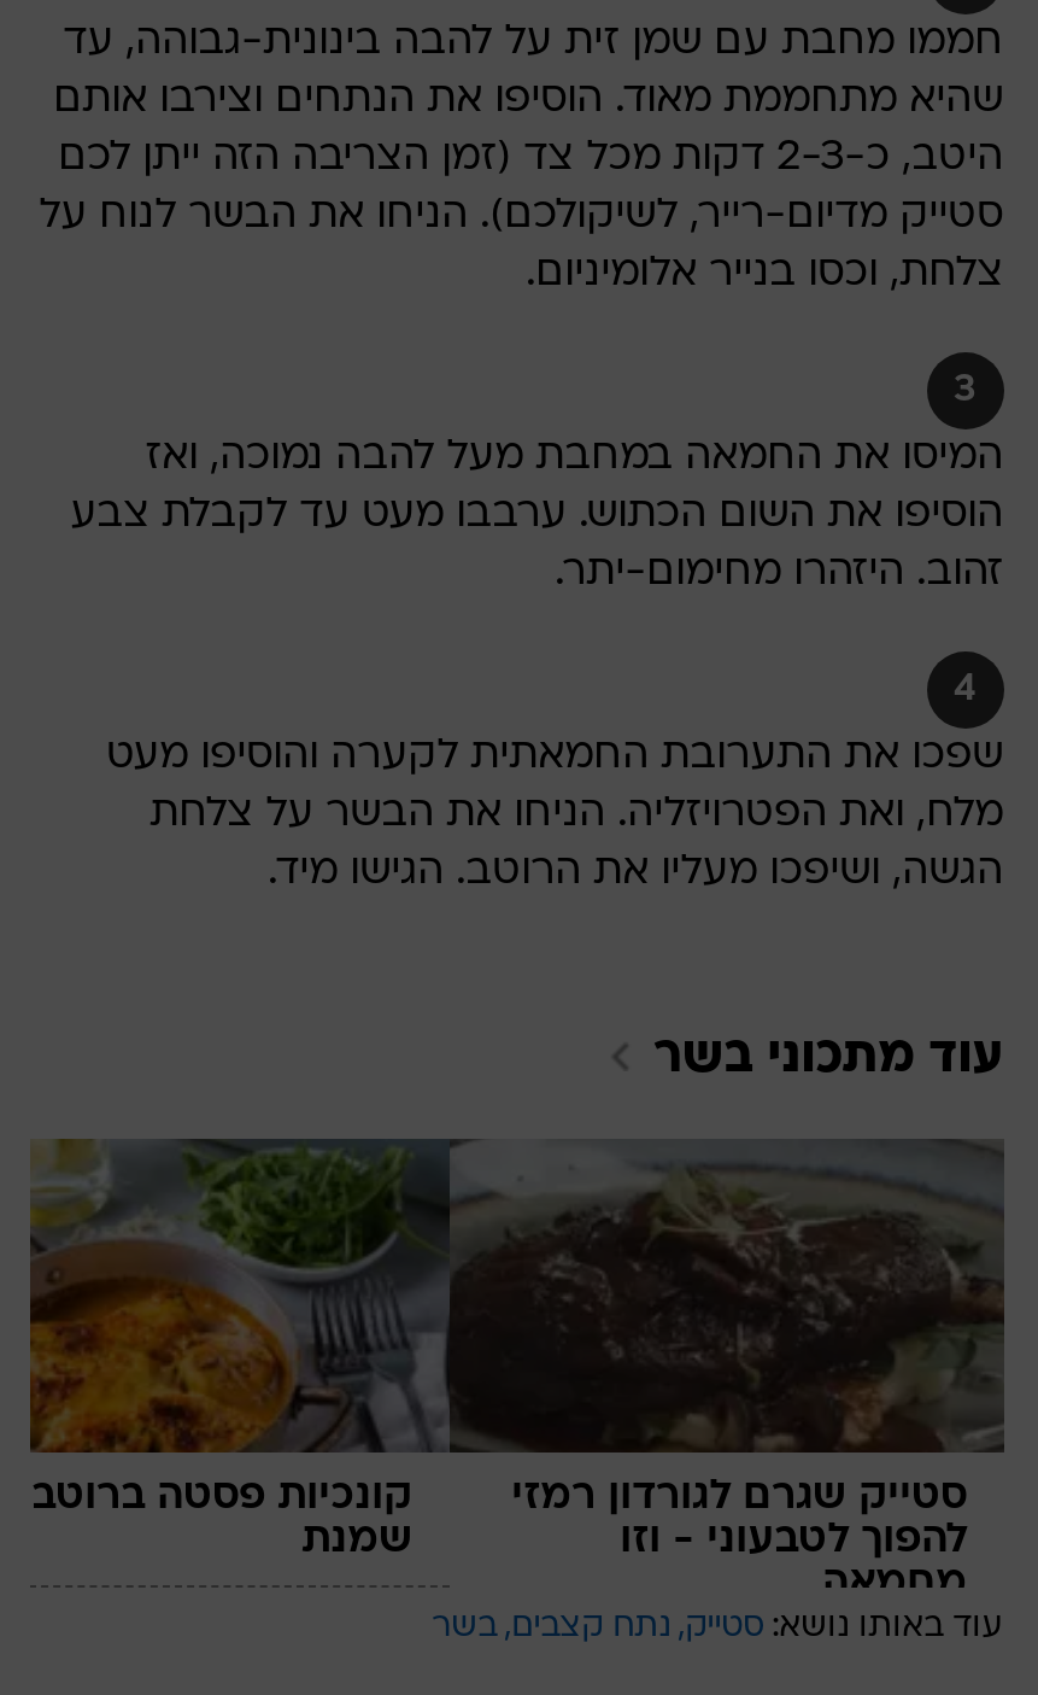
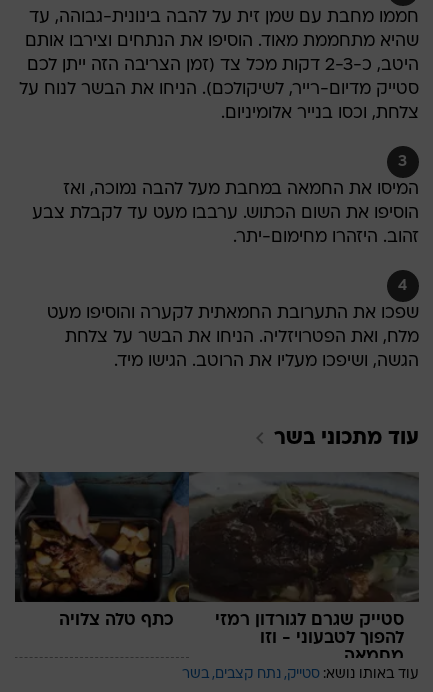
[28,1139,452,1561] [image] | קונכיות פסטה ברוטב | שמנת -> [14,471,189,629] [image] | כתף טלה צלויה

